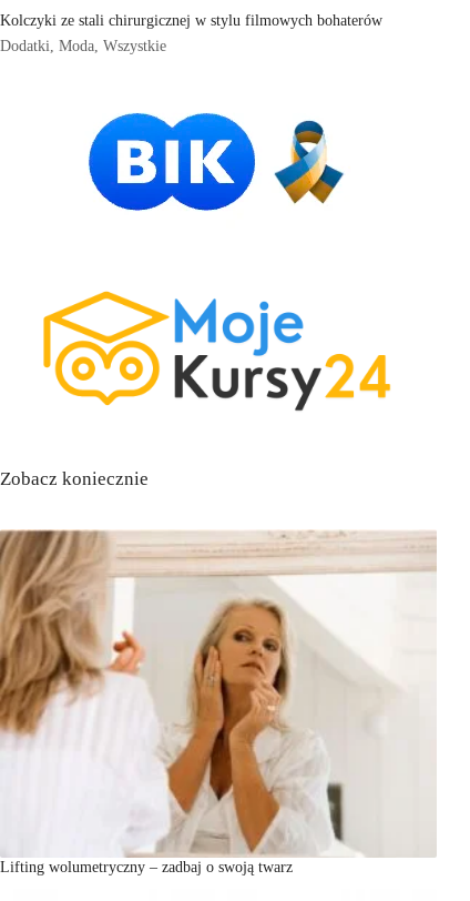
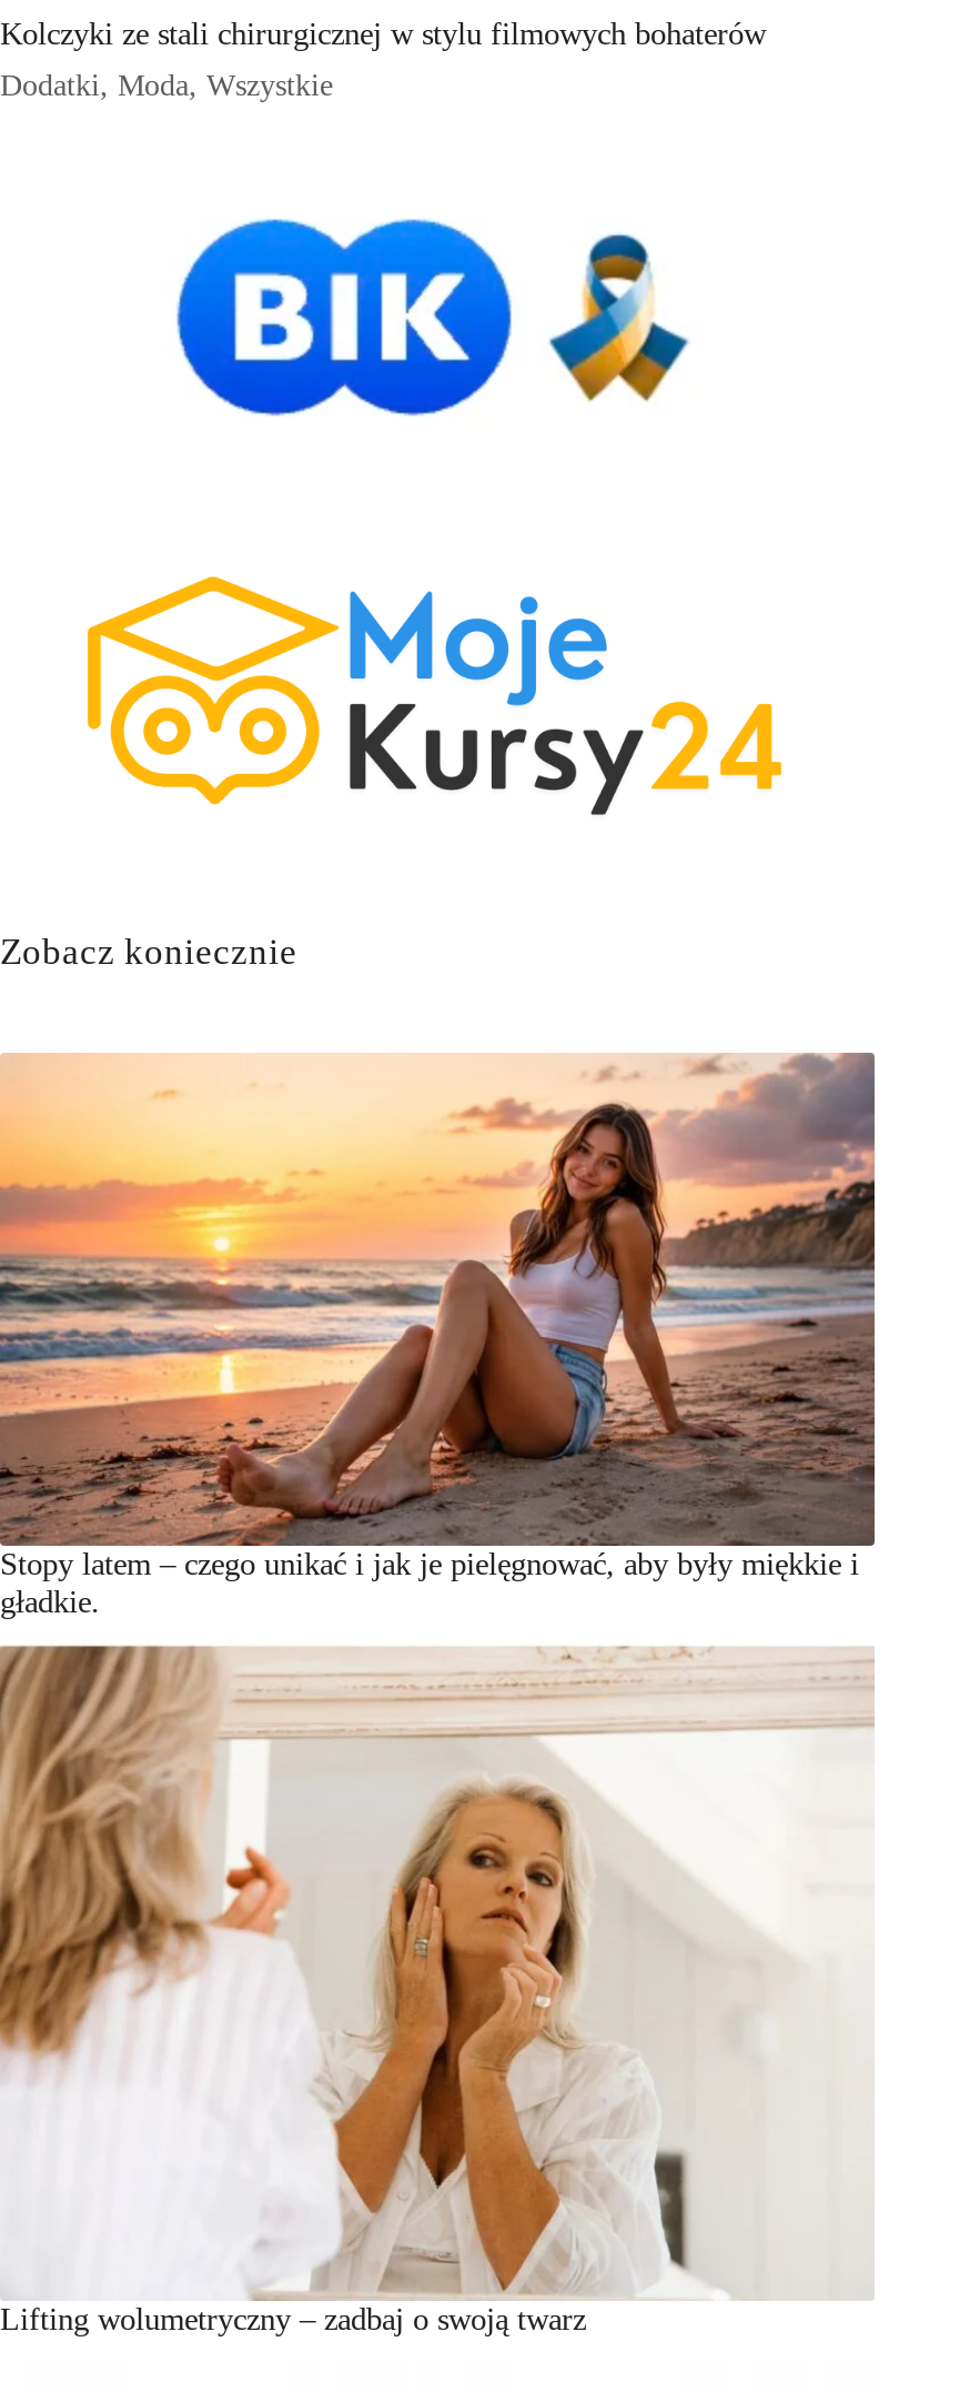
none -> [0,1053,877,1619] [image] | Stopy latem – czego unikać i jak je pielęgnować, aby były miękkie i | gładkie.

